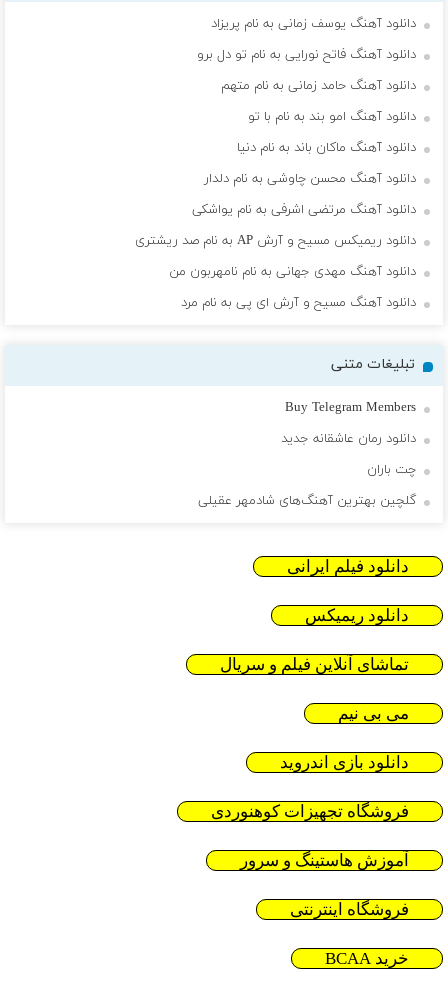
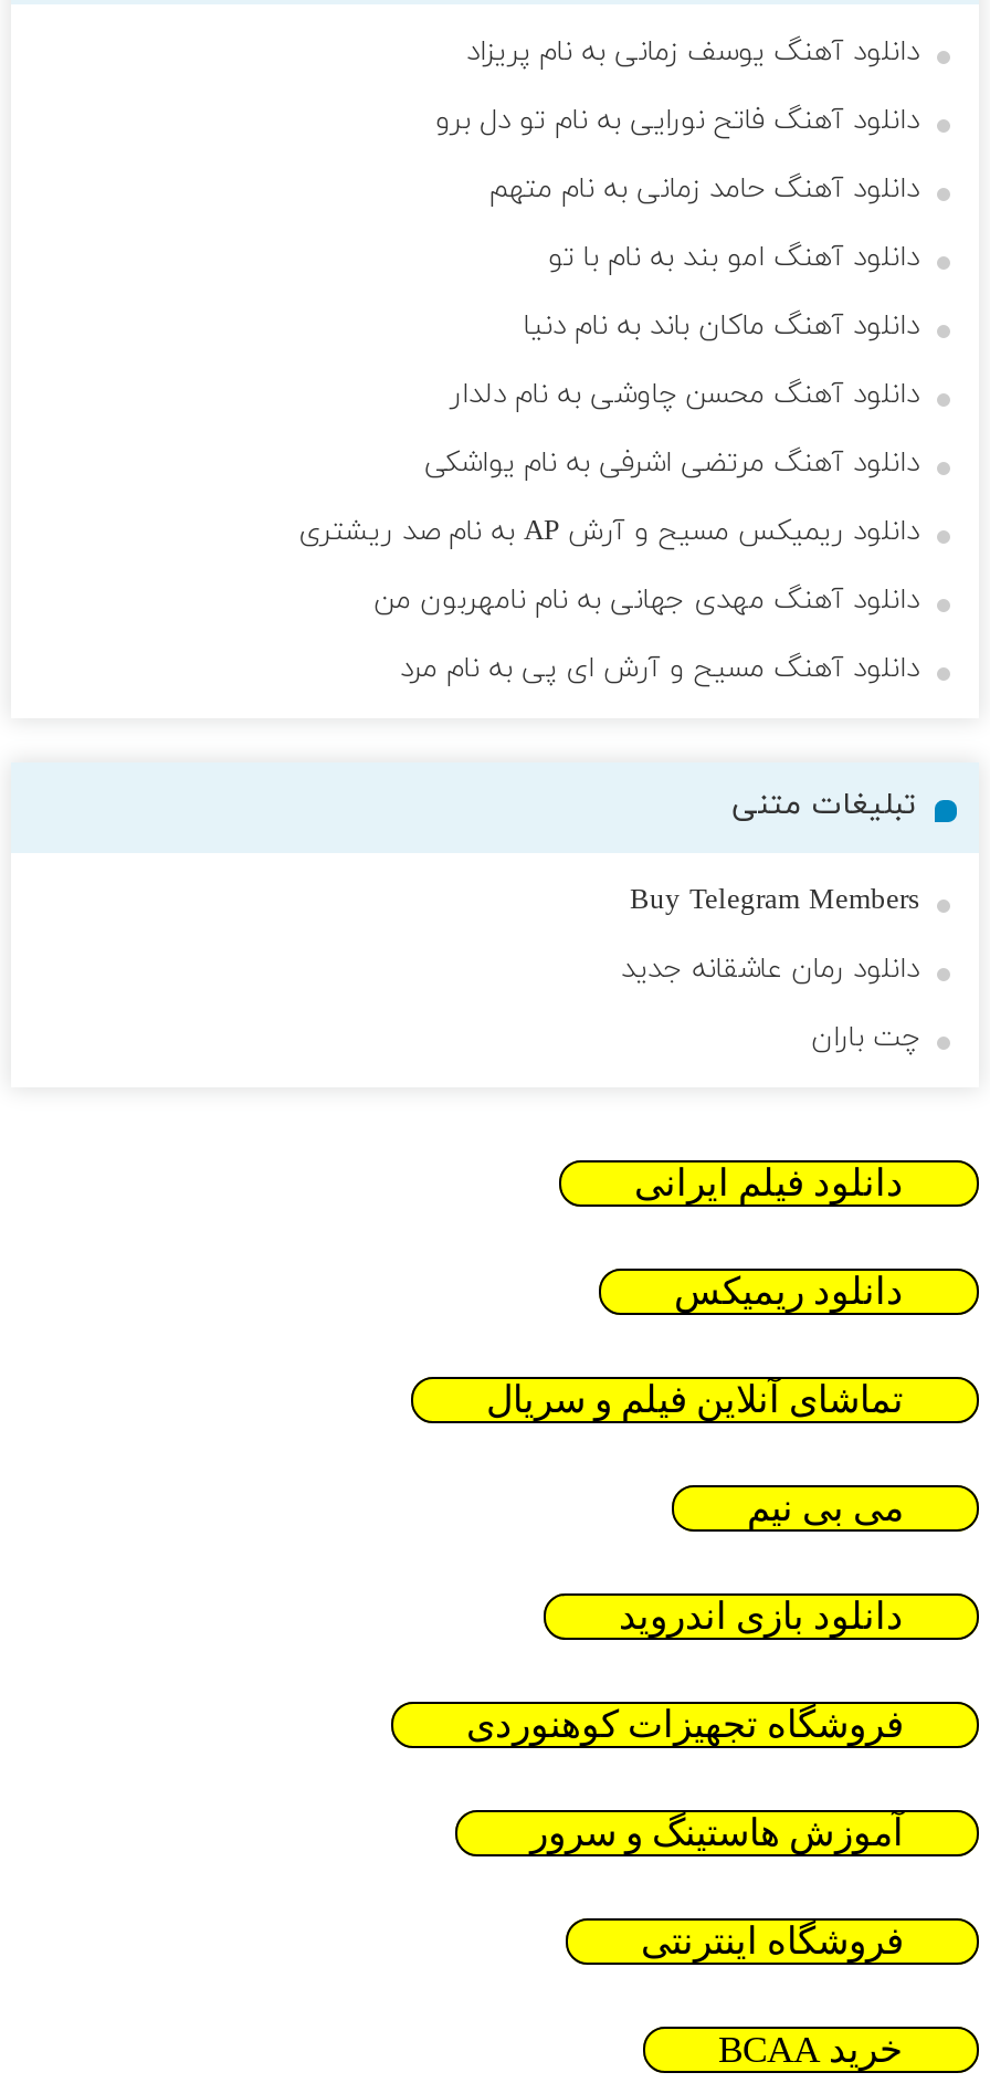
[198,491,416,509] گلچین بهترین آهنگ‌های شادمهر عقیلی -> none

